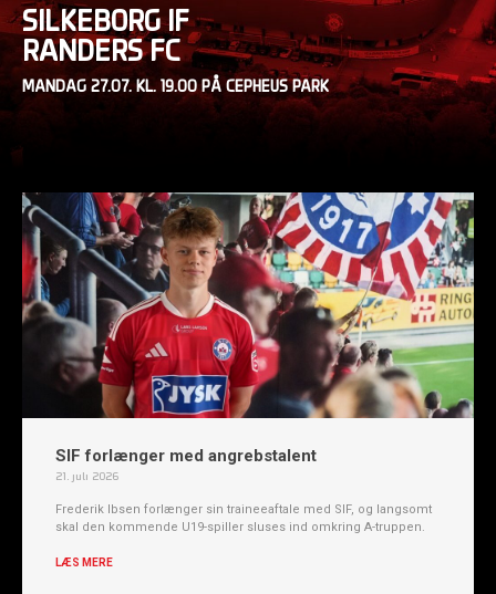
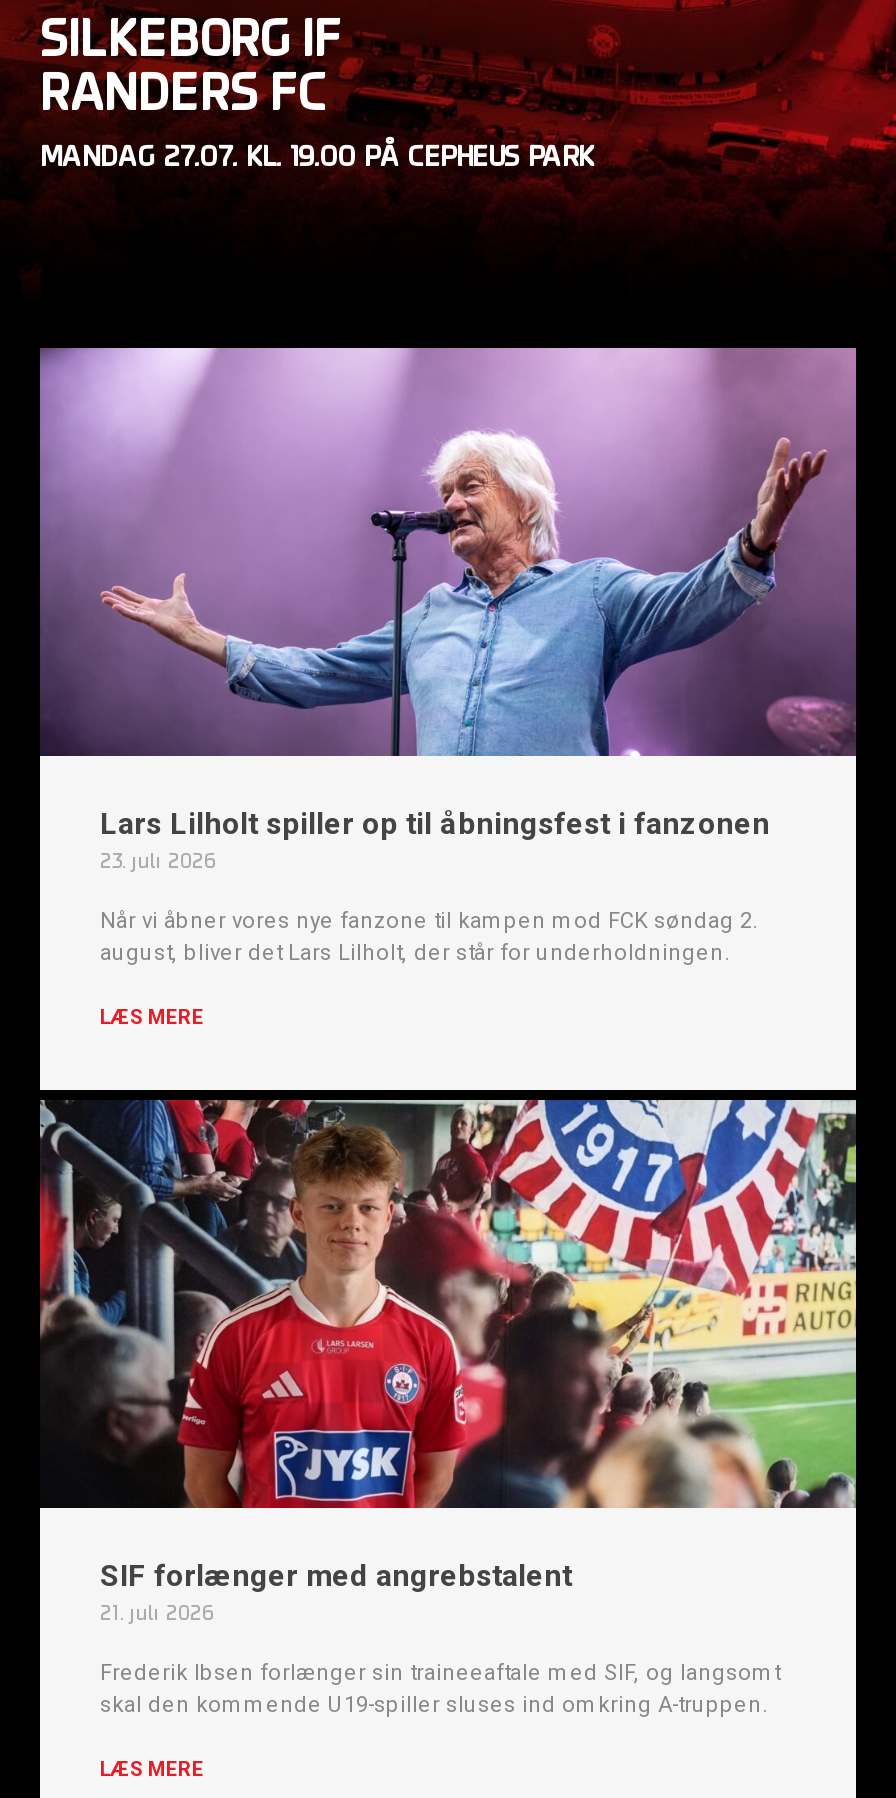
none -> [38,346,858,1028] [image] | Lars Lilholt spiller op til åbningsfest i fanzonen | 23. juli 2026 | Når vi åbner vores nye fanzone til kampen mod FCK søndag 2. | august, bliver det Lars Lilholt, der står for underholdningen. | LÆS MERE

